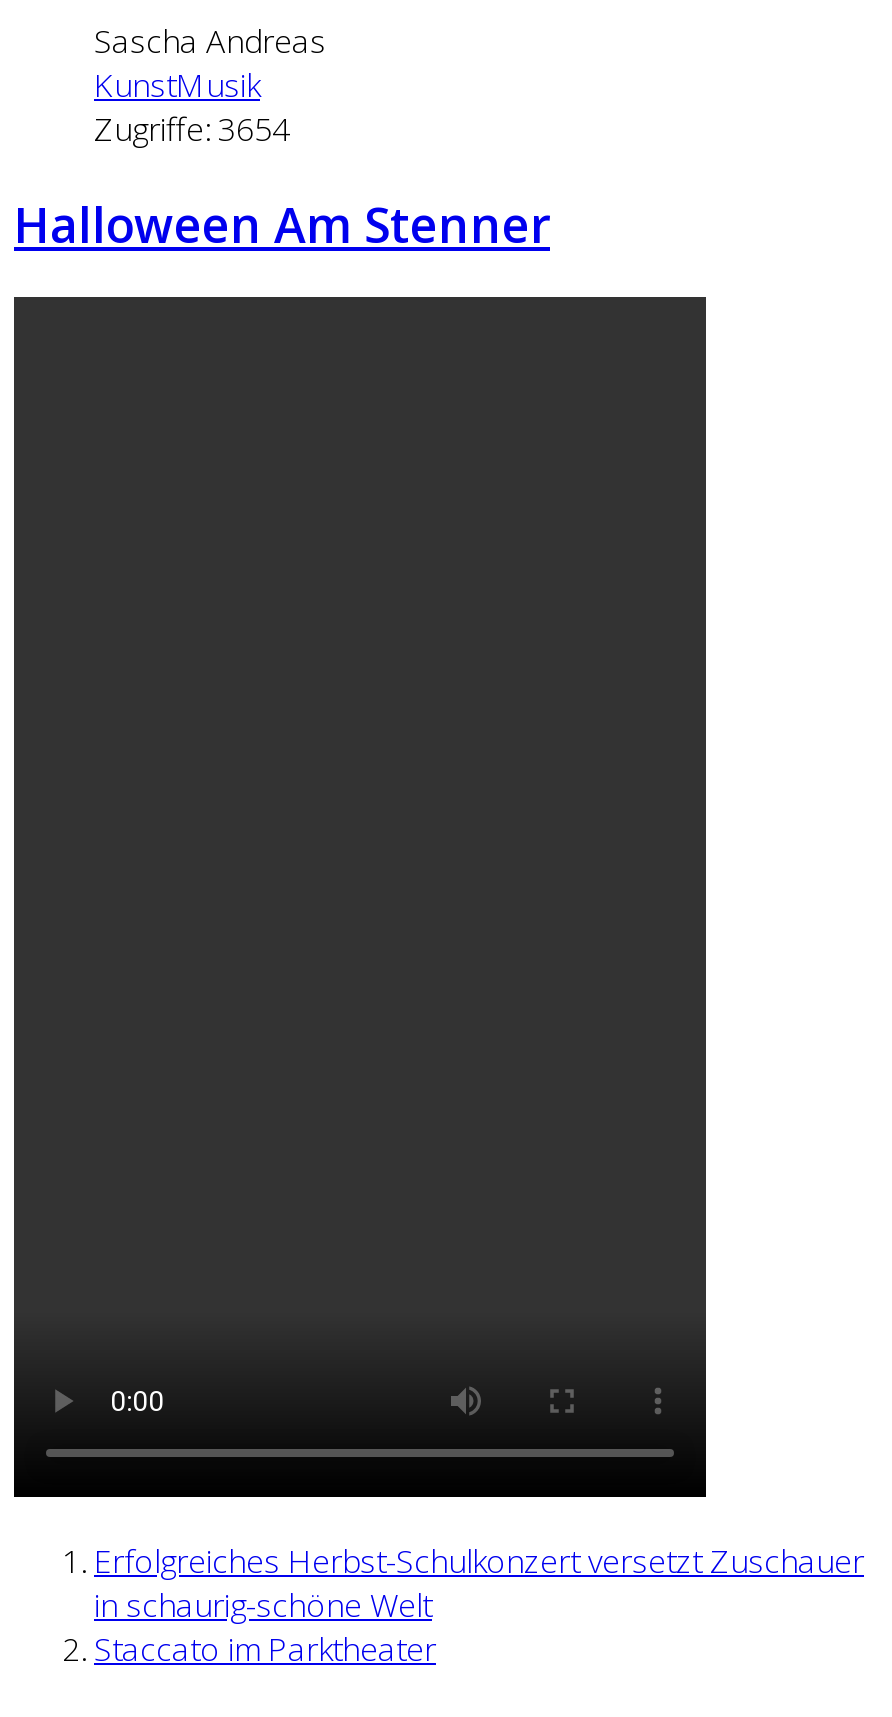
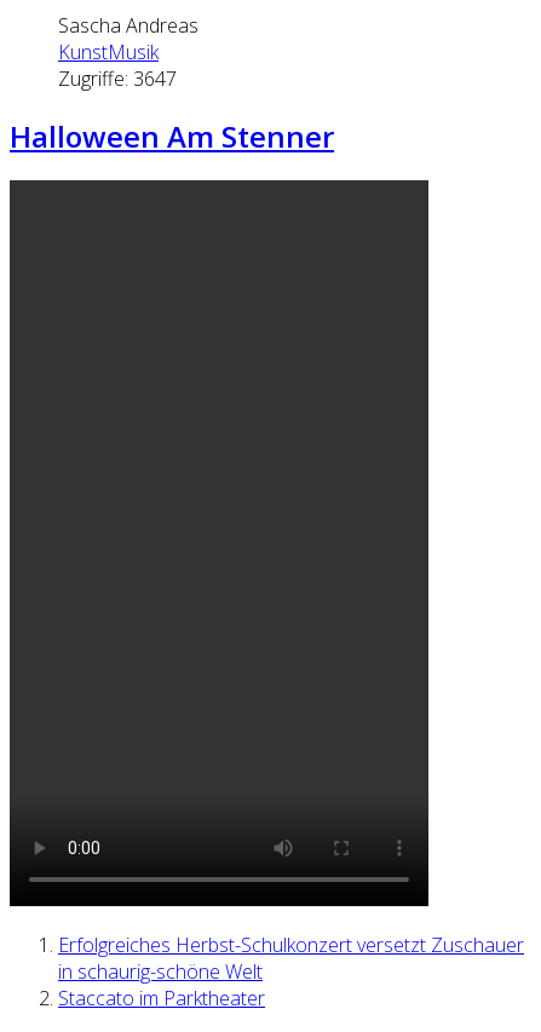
[94,107,290,151] Zugriffe: 3654 -> [58,65,177,92] Zugriffe: 3647

